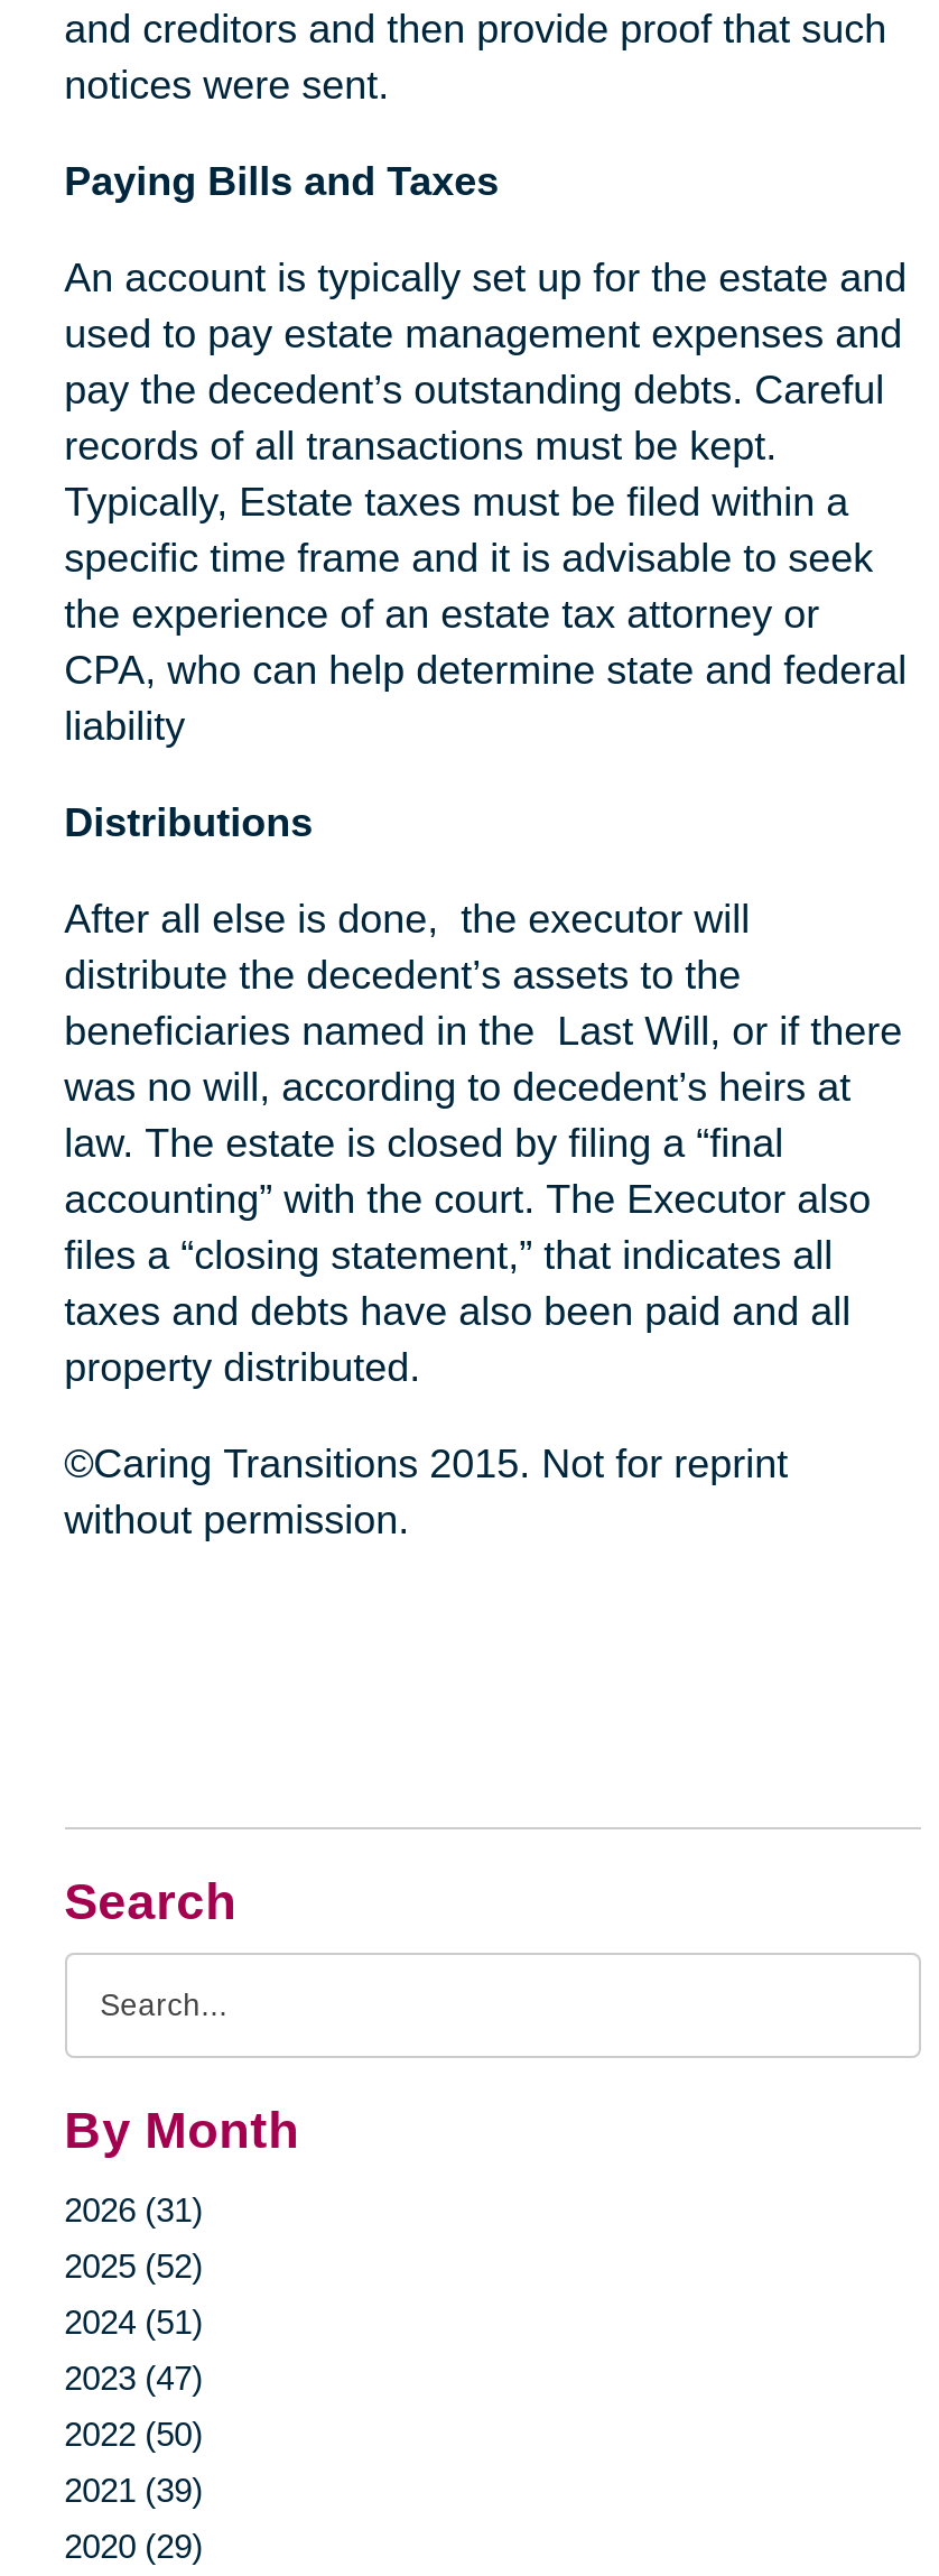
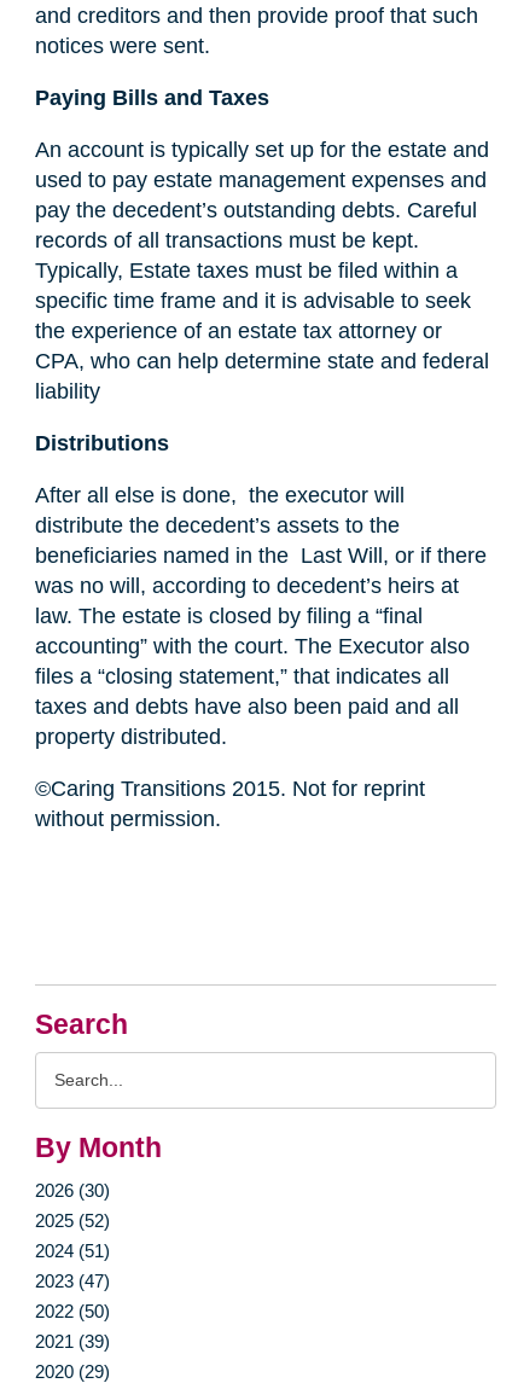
[64,2190,203,2228] 2026 (31) -> [35,1180,110,1200] 2026 (30)

